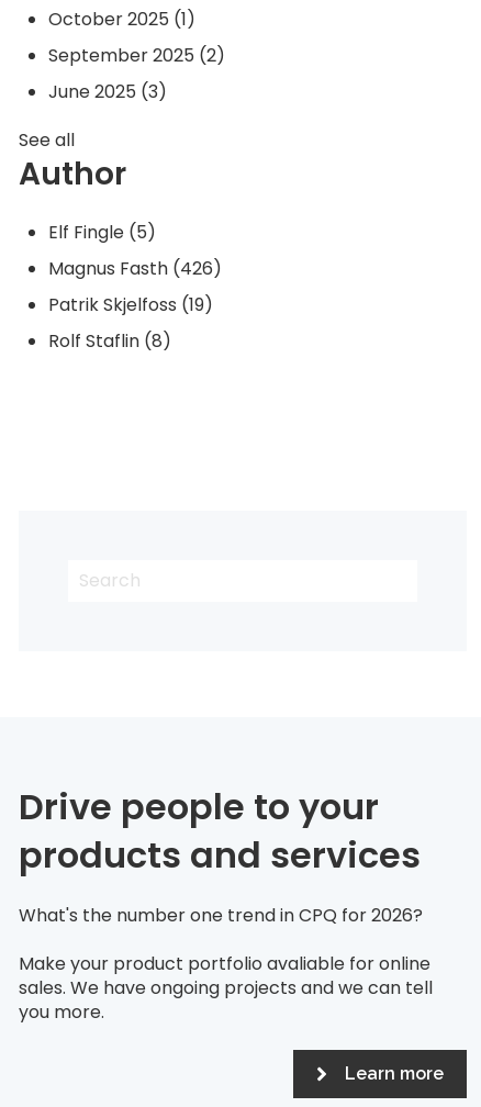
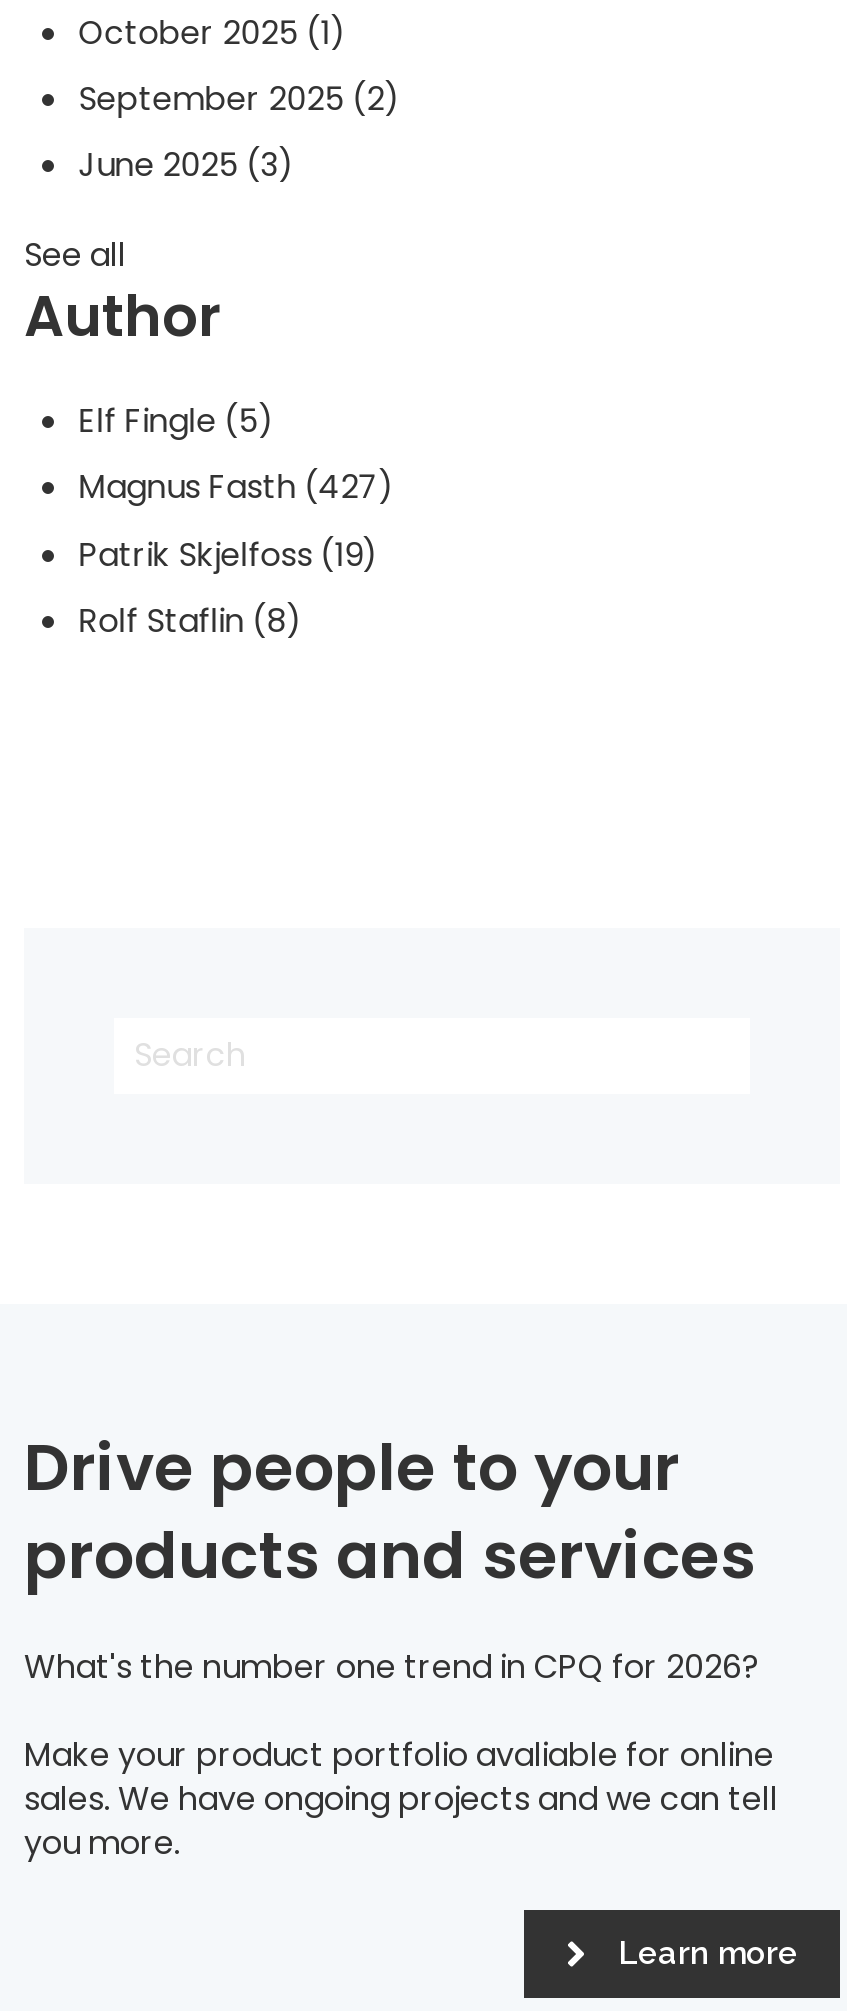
[49,256,222,281] Magnus Fasth (426) -> [78,465,394,511] Magnus Fasth (427)

